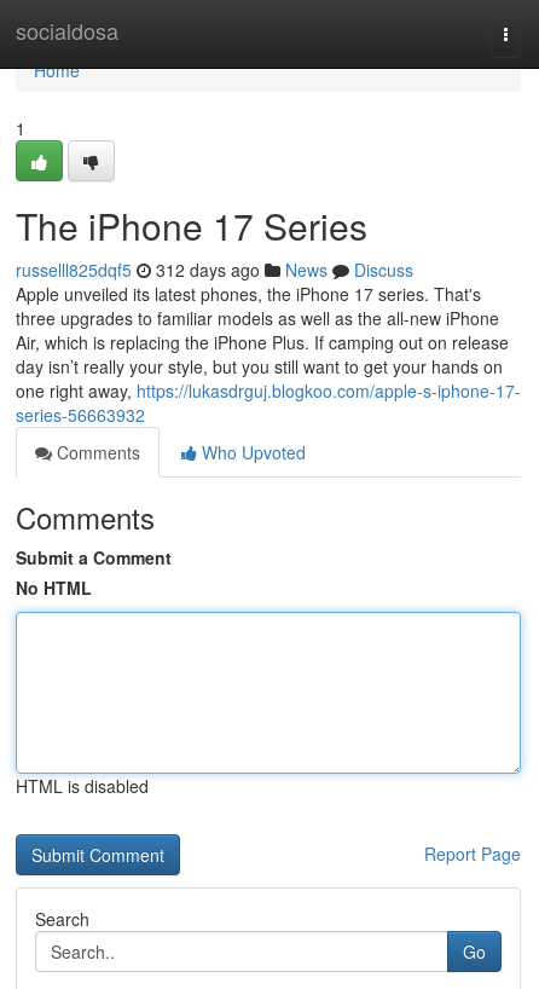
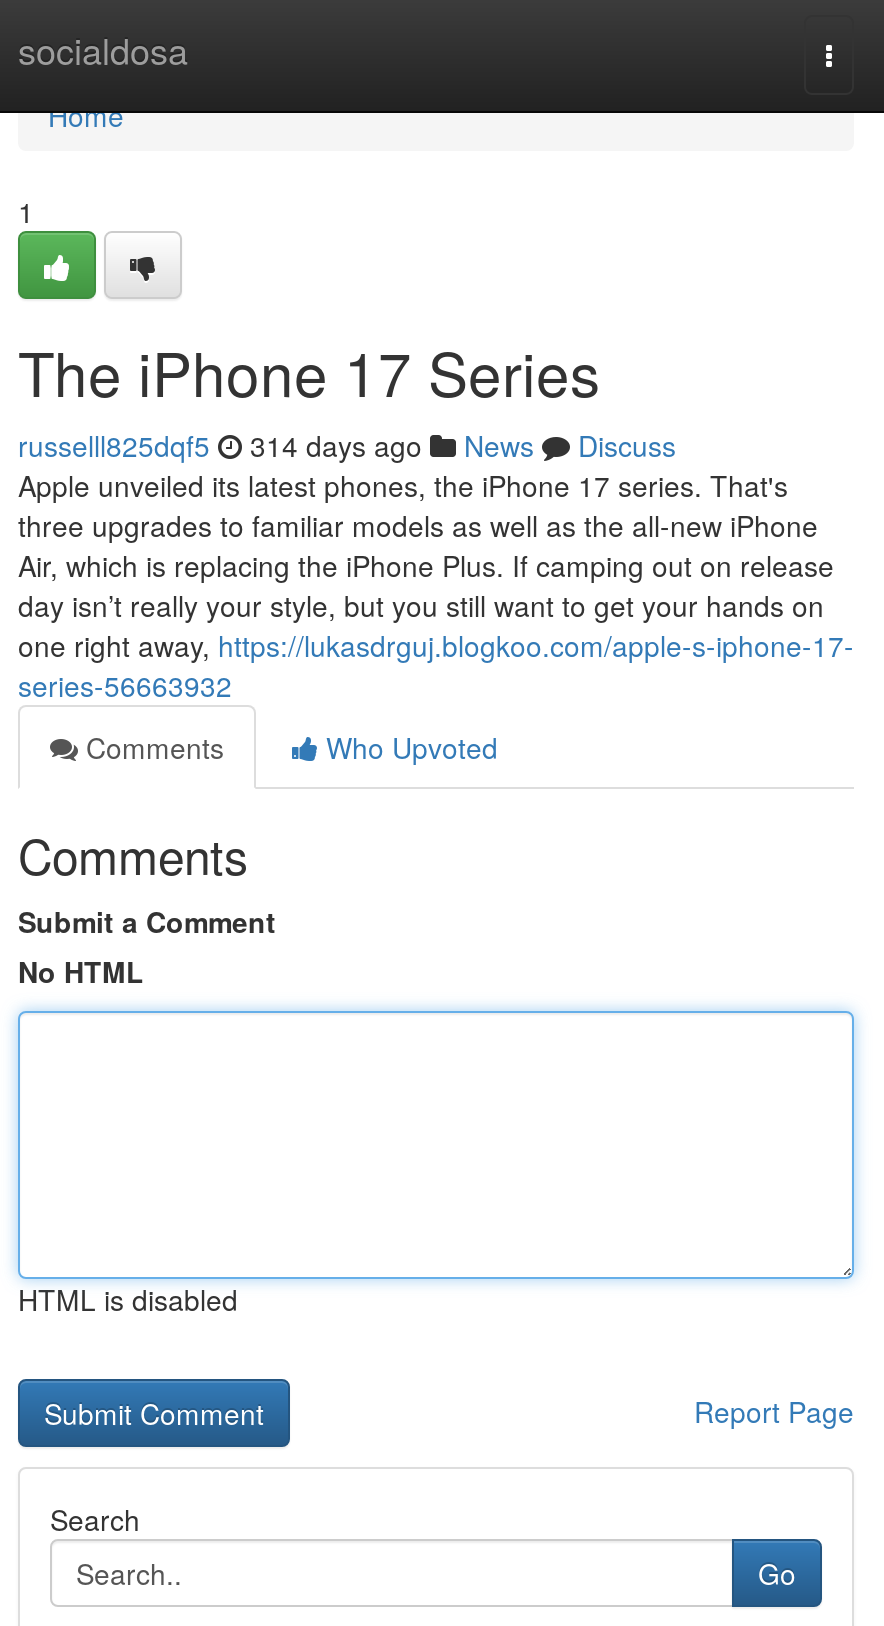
[16,258,413,282] russelll825dqf5 312 days ago News Discuss -> [18,425,676,465] russelll825dqf5 314 days ago News Discuss

